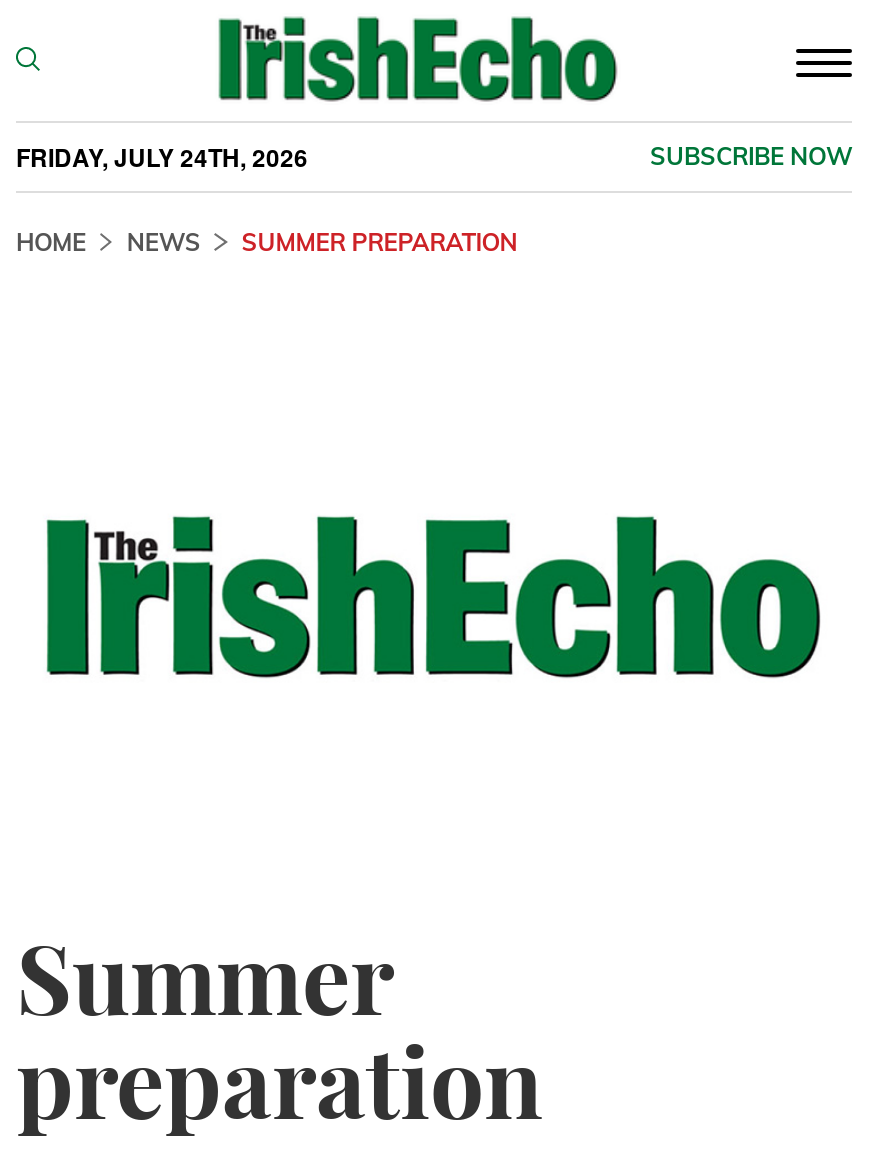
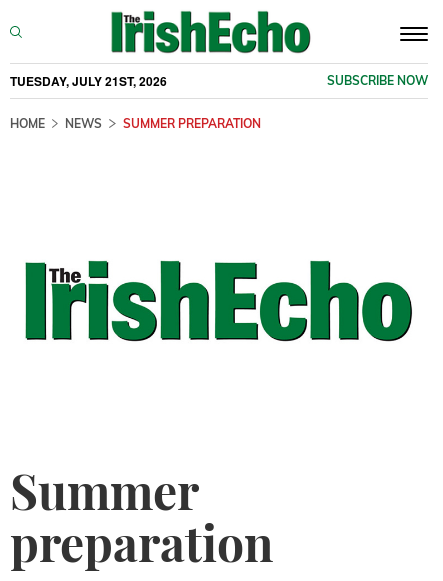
[16,139,308,175] FRIDAY, JULY 24TH, 2026 -> [10,72,167,90] TUESDAY, JULY 21ST, 2026

